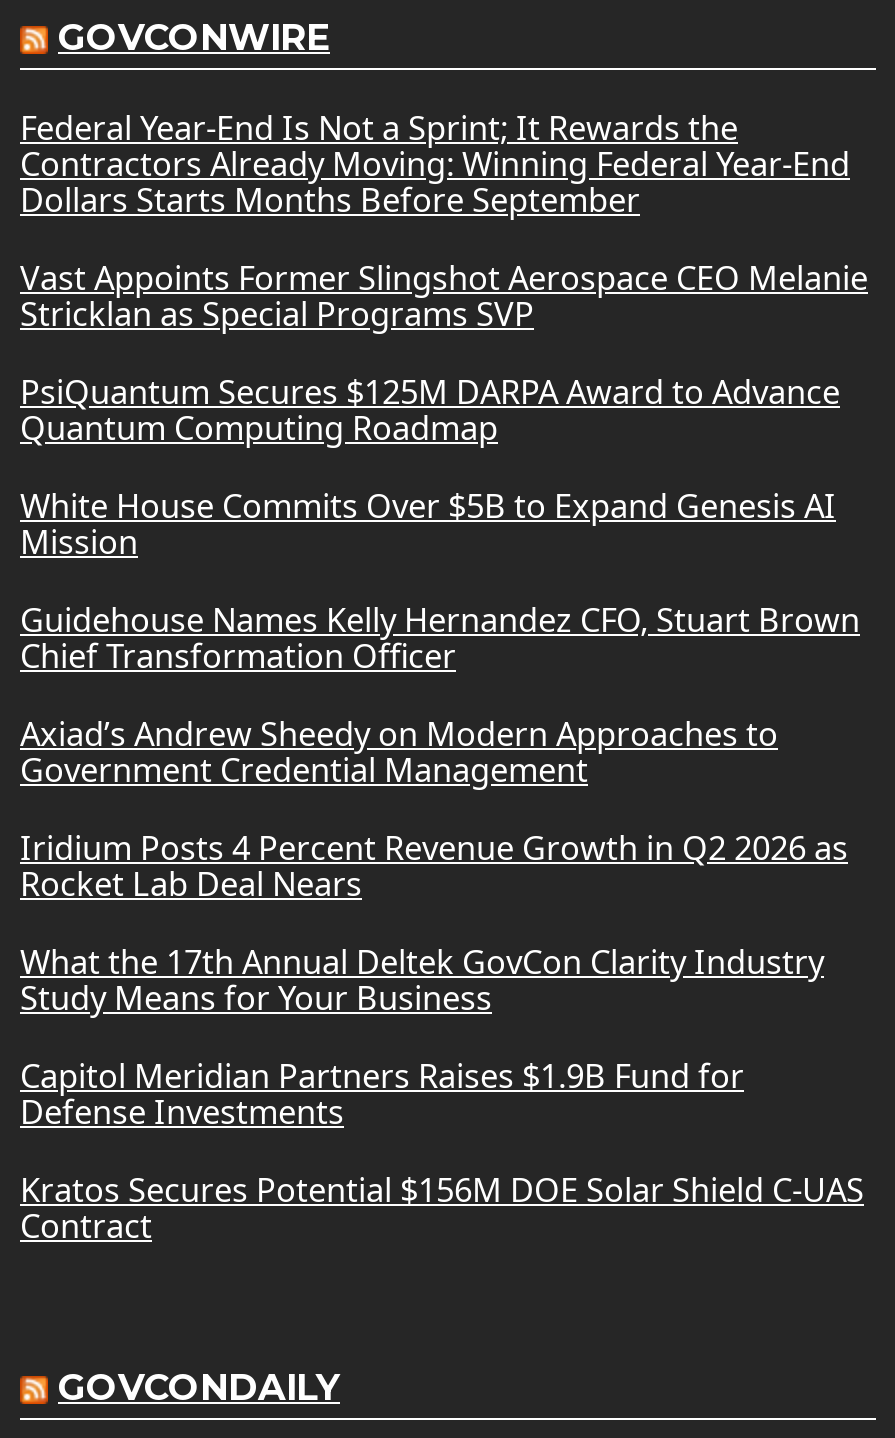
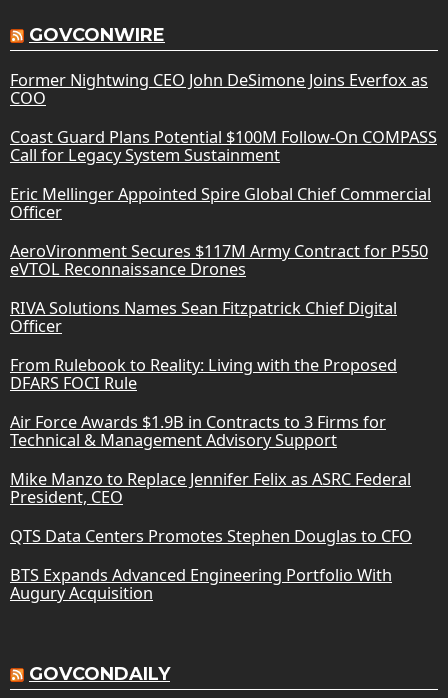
[20,106,850,222] Federal Year-End Is Not a Sprint; It Rewards the | Contractors Already Moving: Winning Federal Year-End | Dollars Starts Months Before September -> [10,69,428,109] Former Nightwing CEO John DeSimone Joins Everfox as | COO
[20,256,868,336] Vast Appoints Former Slingshot Aerospace CEO Melanie | Stricklan as Special Programs SVP -> [10,126,437,166] Coast Guard Plans Potential $100M Follow-On COMPASS | Call for Legacy System Sustainment
[20,370,840,450] PsiQuantum Secures $125M DARPA Award to Advance | Quantum Computing Roadmap -> [10,183,431,223] Eric Mellinger Appointed Spire Global Chief Commercial | Officer
[20,484,836,564] White House Commits Over $5B to Expand Genesis AI | Mission -> [10,240,428,280] AeroVironment Secures $117M Army Contract for P550 | eVTOL Reconnaissance Drones
[20,598,860,678] Guidehouse Names Kelly Hernandez CFO, Stuart Brown | Chief Transformation Officer -> [10,297,397,337] RIVA Solutions Names Sean Fitzpatrick Chief Digital | Officer
[20,712,778,792] Axiad’s Andrew Sheedy on Modern Approaches to | Government Credential Management -> [10,354,397,394] From Rulebook to Reality: Living with the Proposed | DFARS FOCI Rule
[20,826,848,906] Iridium Posts 4 Percent Revenue Growth in Q2 2026 as | Rocket Lab Deal Nears -> [10,411,386,451] Air Force Awards $1.9B in Contracts to 3 Firms for | Technical & Management Advisory Support
[20,940,824,1020] What the 17th Annual Deltek GovCon Clarity Industry | Study Means for Your Business -> [10,468,411,508] Mike Manzo to Replace Jennifer Felix as ASRC Federal | President, CEO
[20,1054,744,1134] Capitol Meridian Partners Raises $1.9B Fund for | Defense Investments -> [10,525,412,547] QTS Data Centers Promotes Stephen Douglas to CFO
[20,1168,864,1248] Kratos Secures Potential $156M DOE Solar Shield C-UAS | Contract -> [10,564,392,604] BTS Expands Advanced Engineering Portfolio With | Augury Acquisition

